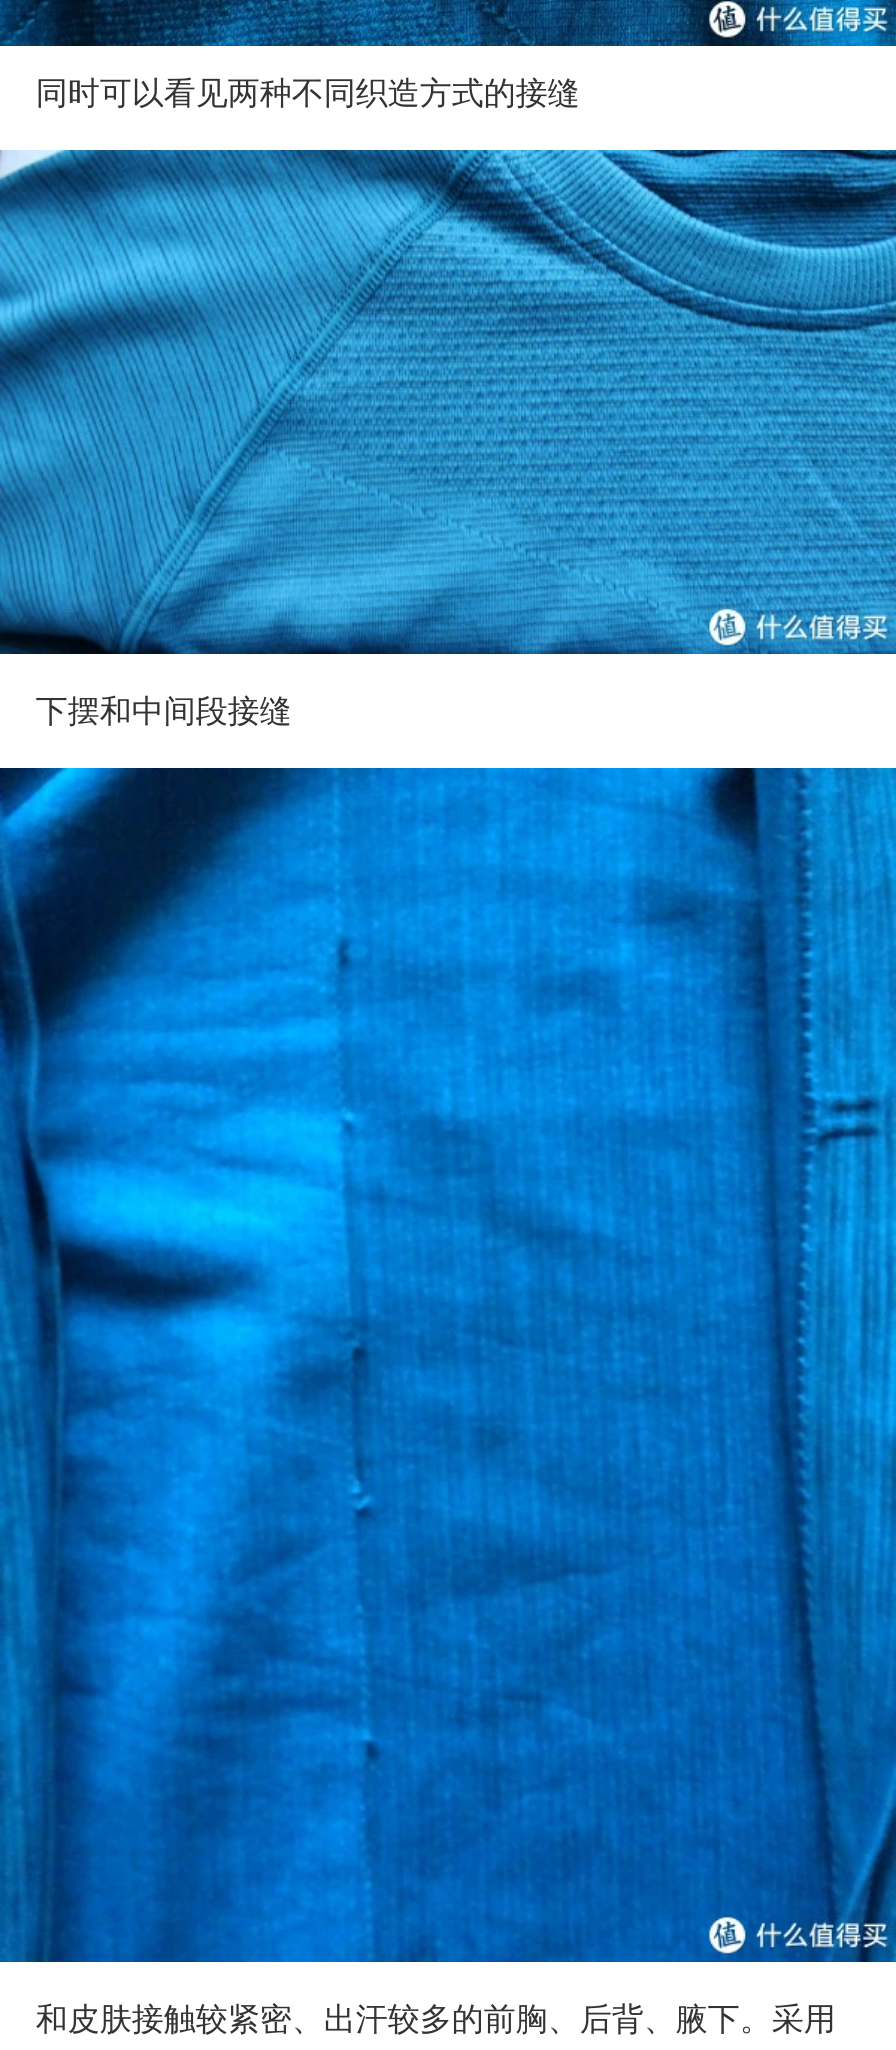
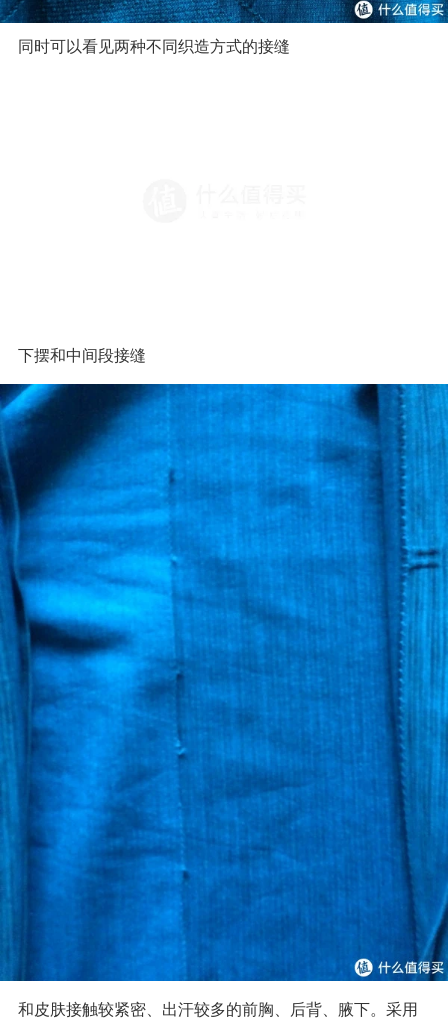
[6,148,890,656] [image] -> none

